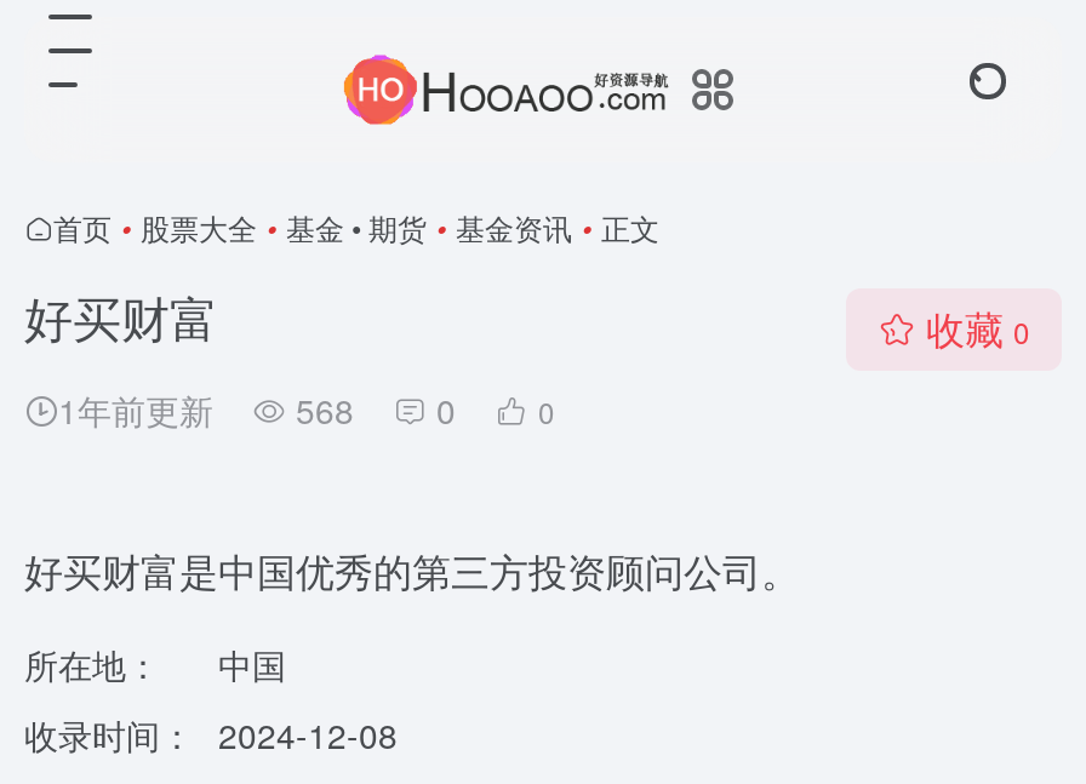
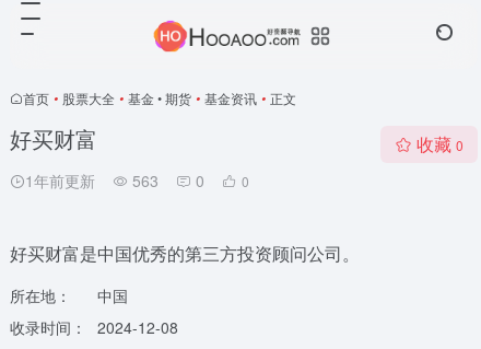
[58,385,555,434] 1年前更新 568 0 0 -> [25,170,249,191] 1年前更新 563 0 0

